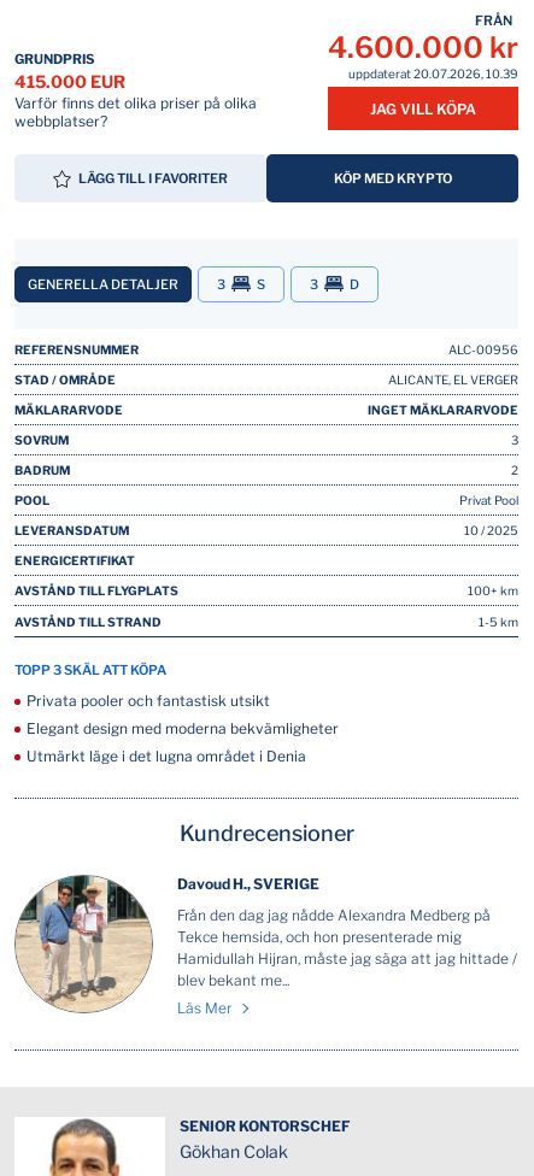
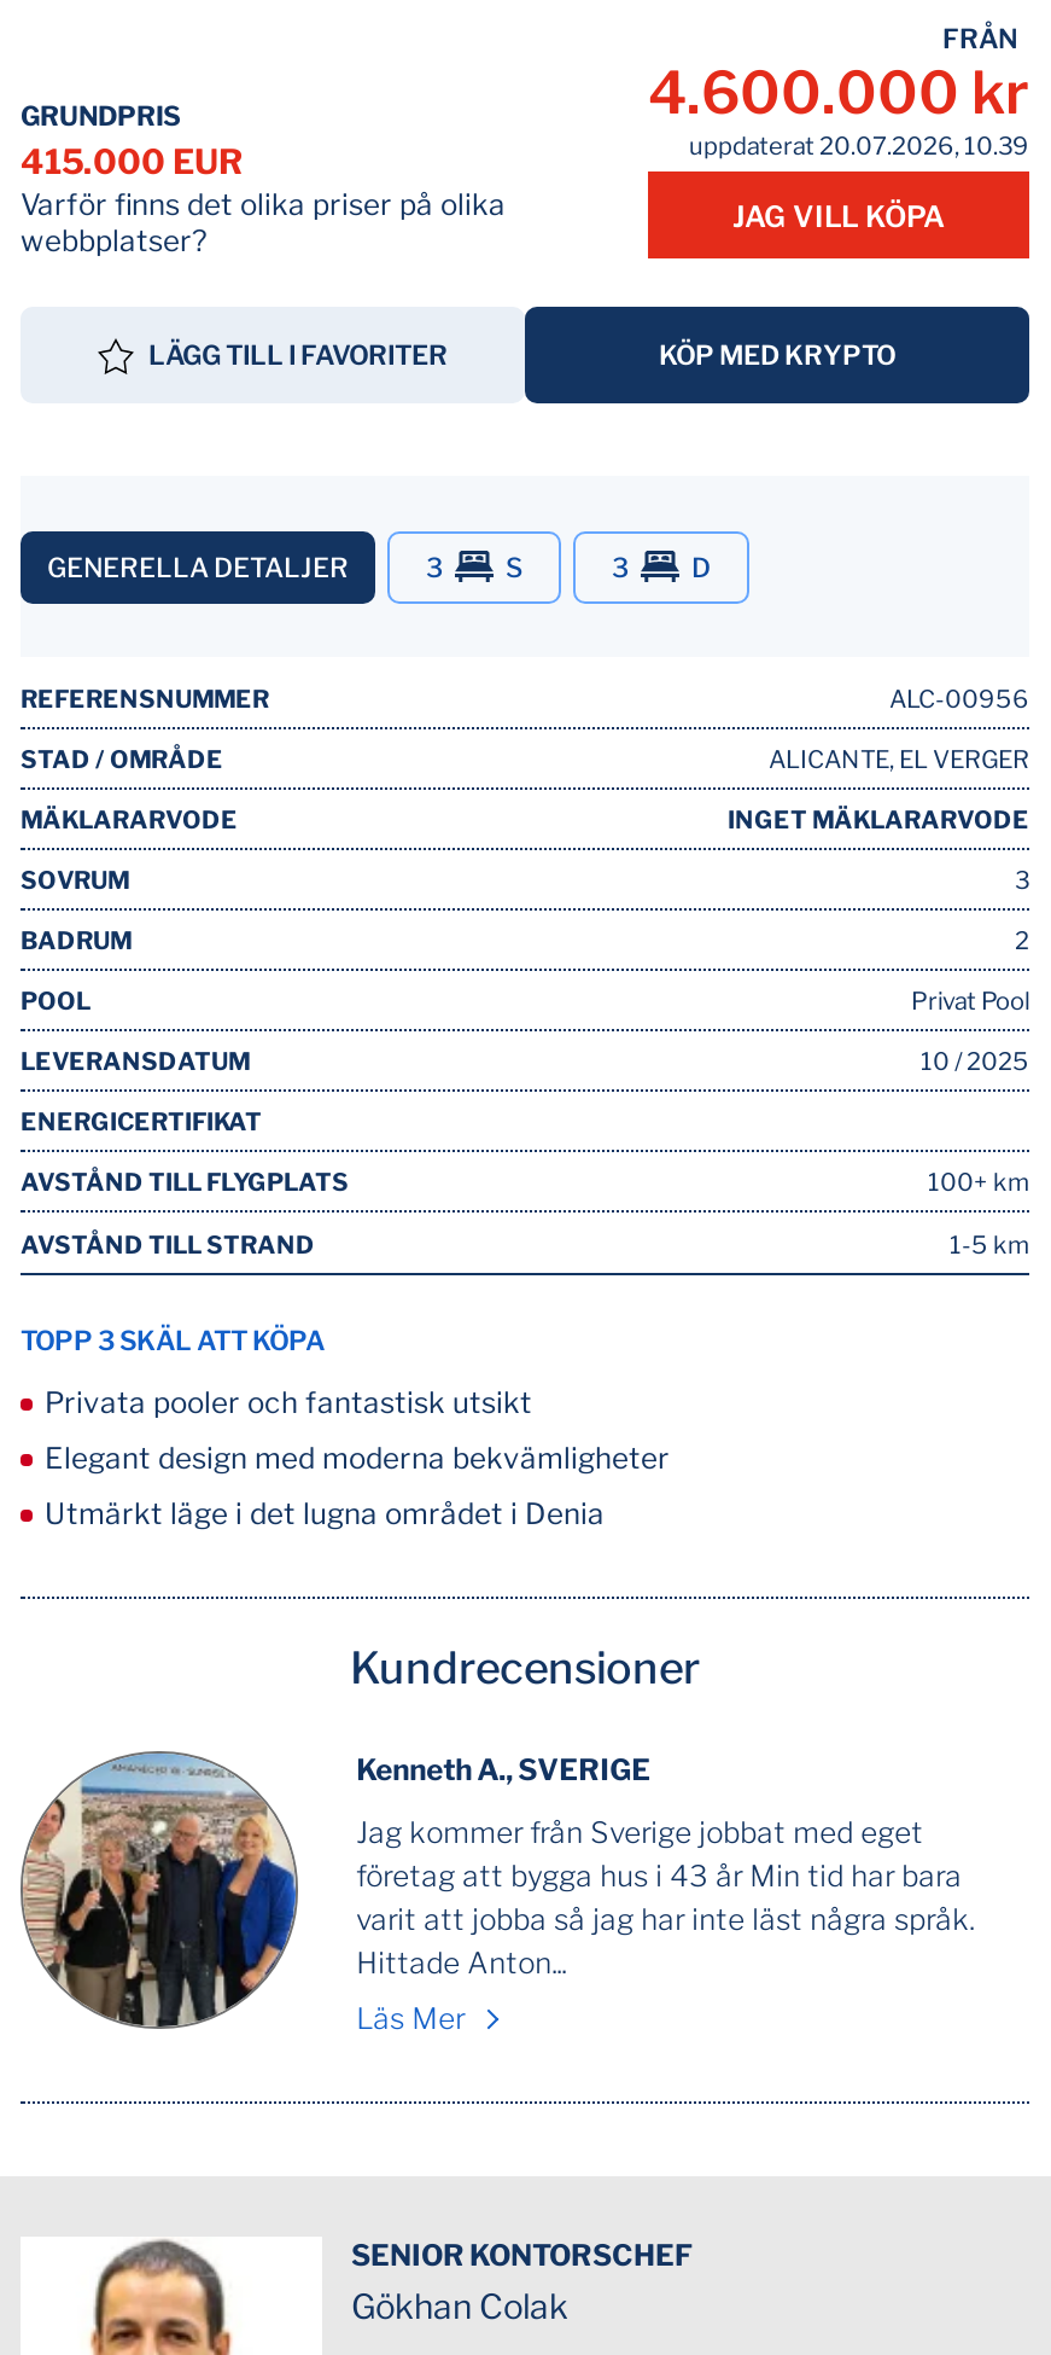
[17,875,319,1013] [image] | Davoud H., SVERIGE -> [23,1751,651,2029] [image] | Kenneth A., SVERIGE
[177,906,517,989] Från den dag jag nådde Alexandra Medberg på | Tekce hemsida, och hon presenterade mig | Hamidullah Hijran, måste jag säga att jag hittade / | blev bekant me... -> [356,1814,974,1981] Jag kommer från Sverige jobbat med eget | företag att bygga hus i 43 år Min tid har bara | varit att jobba så jag har inte läst några språk. | Hittade Anton...

